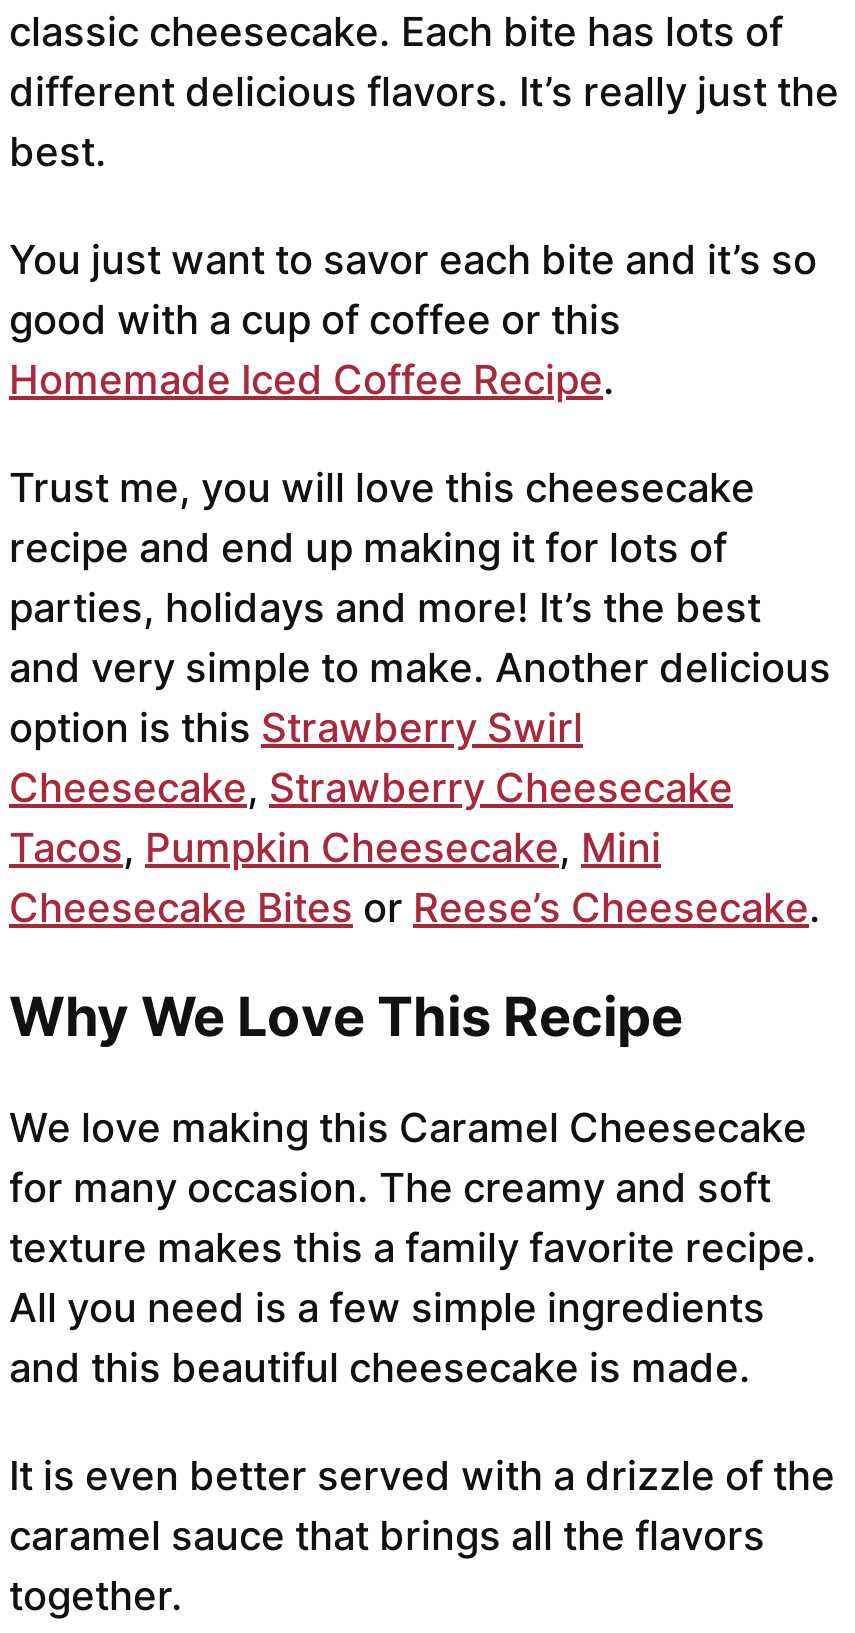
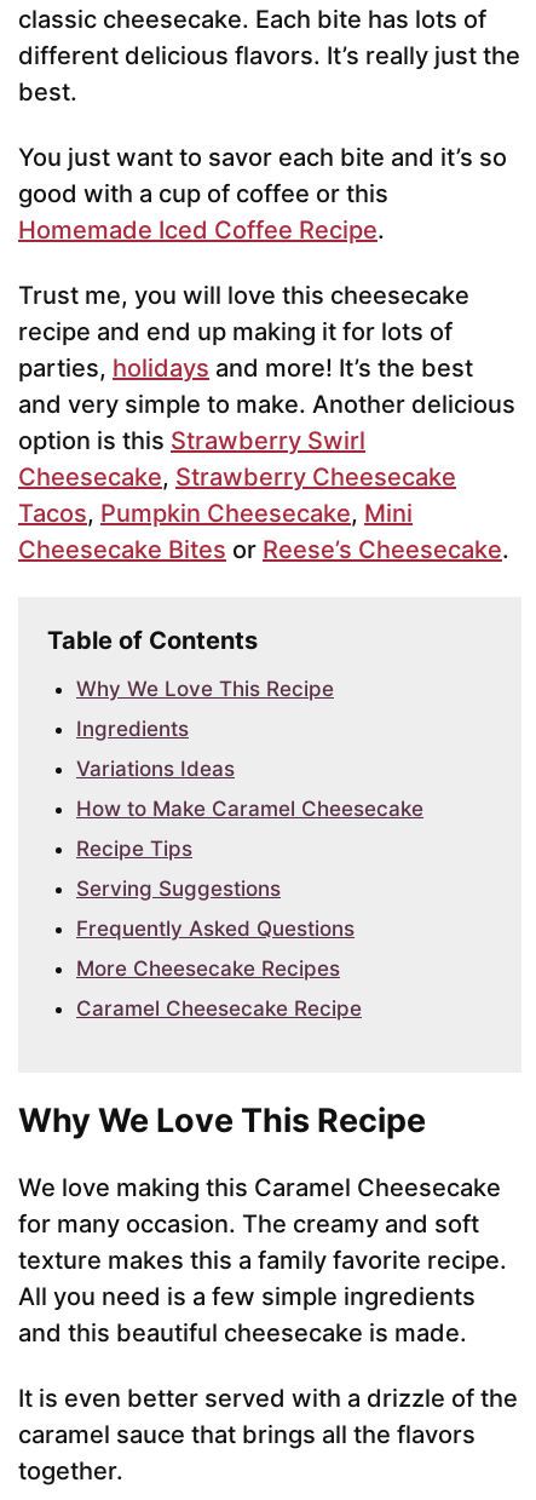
none -> [47,626,423,1021] Table of Contents | Why We Love This Recipe | Ingredients | Variations Ideas | How to Make Caramel Cheesecake | Recipe Tips | Serving Suggestions | Frequently Asked Questions | More Cheesecake Recipes | Caramel Cheesecake Recipe

